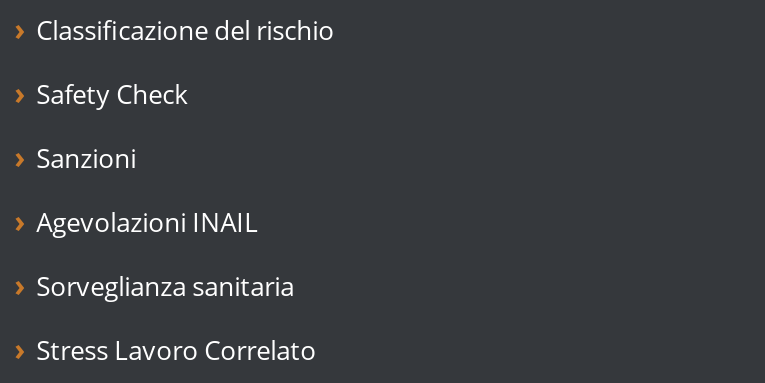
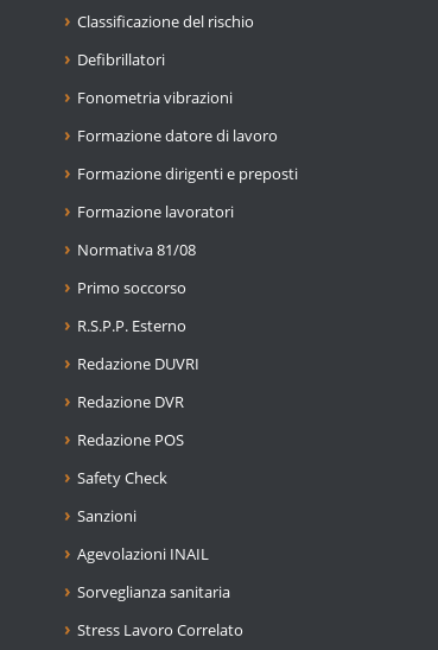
none -> [77,48,297,450] Defibrillatori | Fonometria vibrazioni | Formazione datore di lavoro | Formazione dirigenti e preposti | Formazione lavoratori | Normativa 81/08 | Primo soccorso | R.S.P.P. Esterno | Redazione DUVRI | Redazione DVR | Redazione POS

